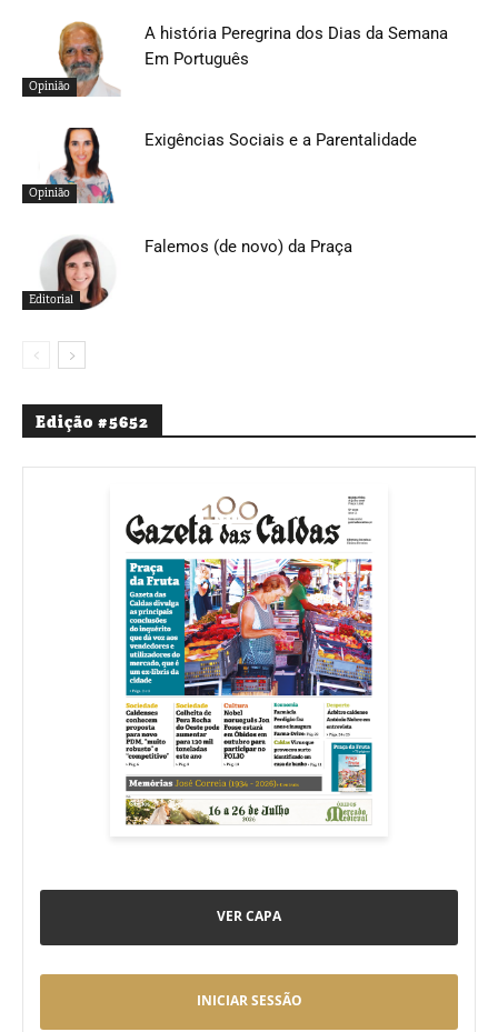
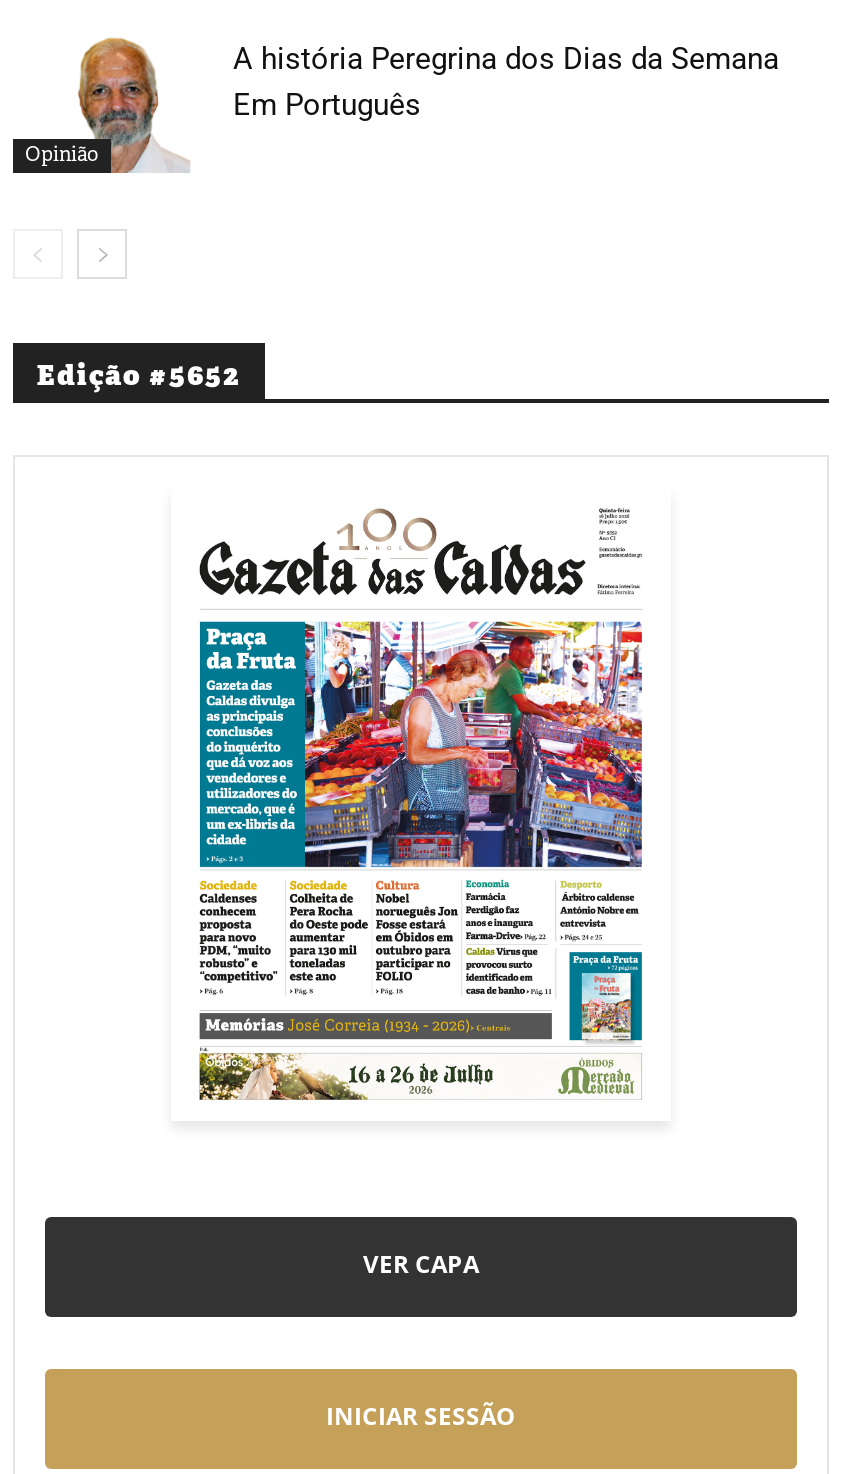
[29,127,114,204] [image] | Opinião -> none
[145,130,417,150] Exigências Sociais e a Parentalidade -> none
[29,237,109,308] [image] | Editorial -> none
[145,236,352,256] Falemos (de novo) da Praça -> none

